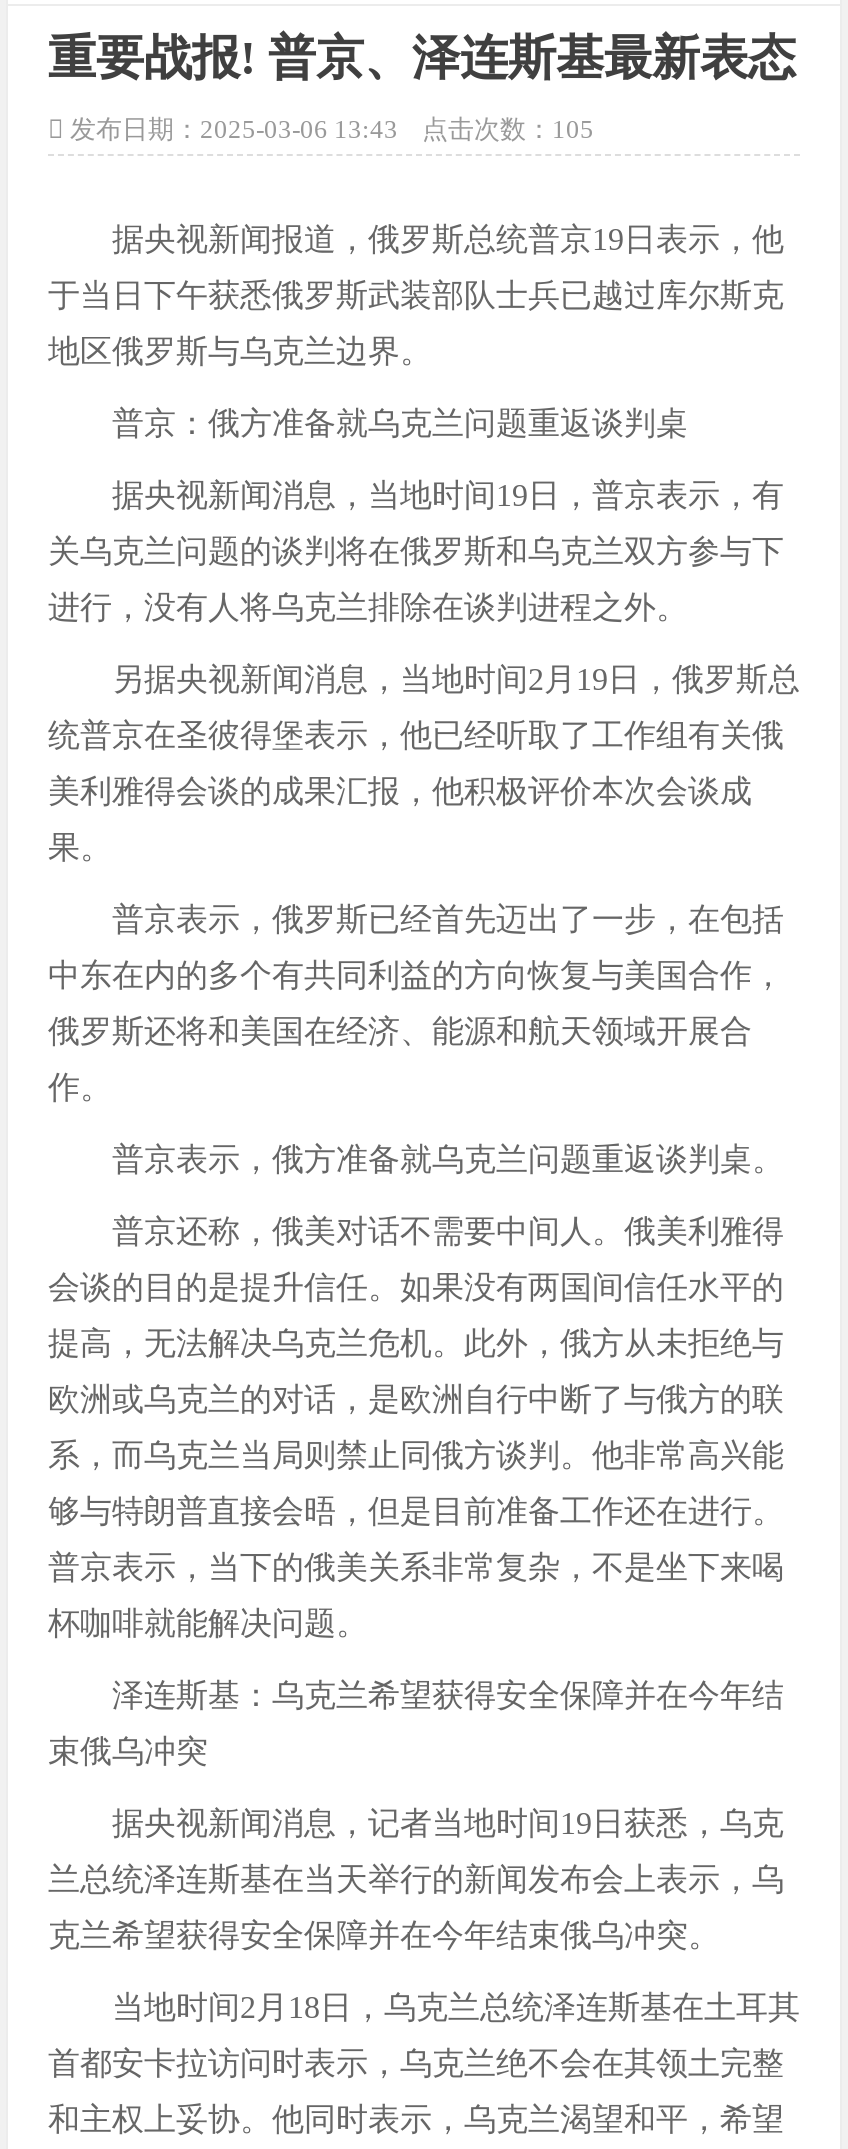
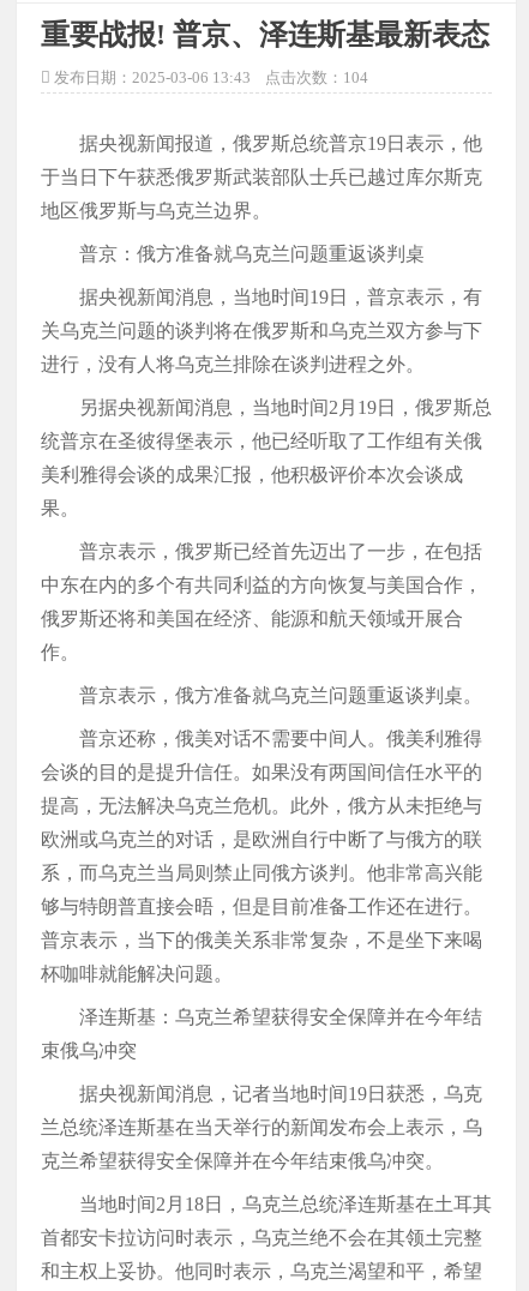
[70,114,594,144] 发布日期：2025-03-06 13:43 点击次数：105 -> [54,69,368,87] 发布日期：2025-03-06 13:43 点击次数：104

